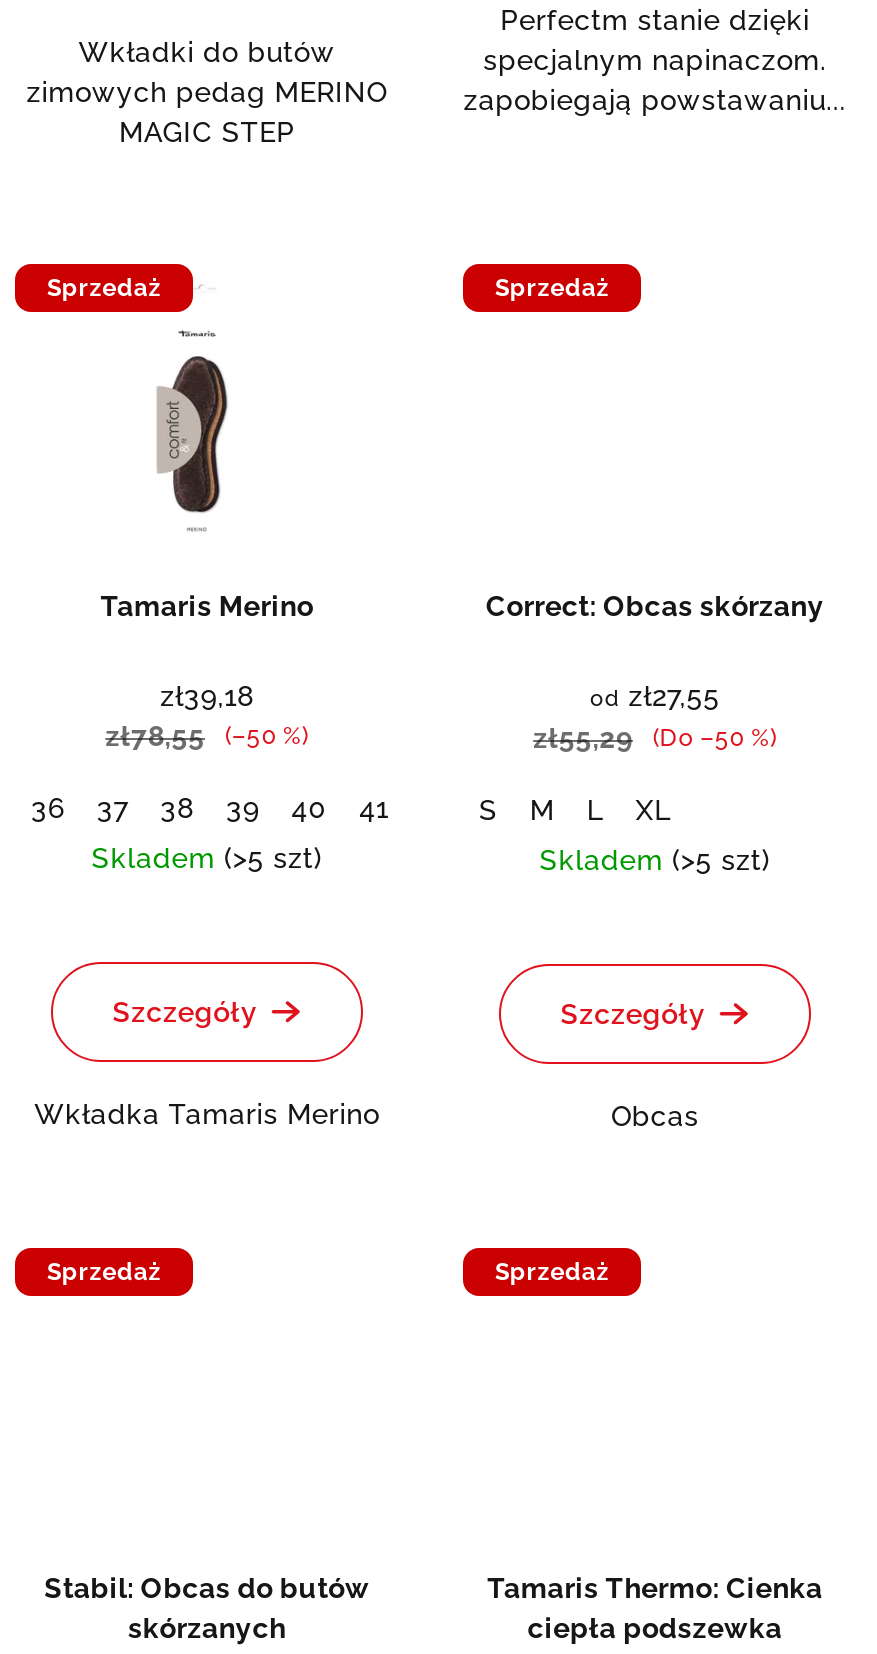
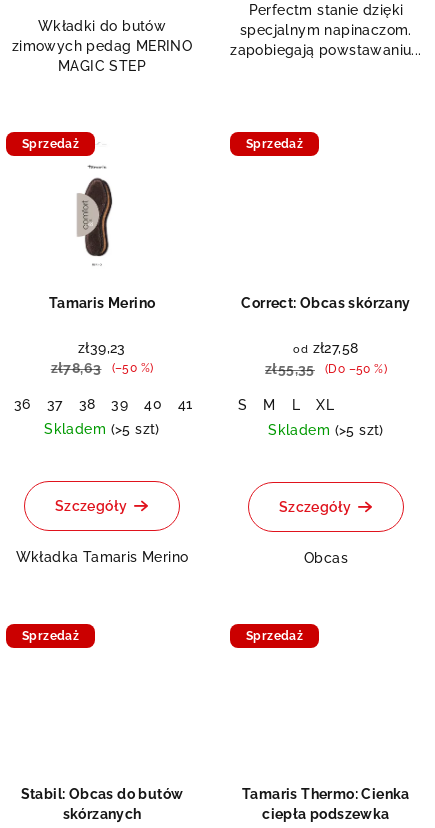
[105,679,254,751] zł39,18 | zł78,55 -> [51,340,126,376] zł39,23 | zł78,63
[533,679,720,753] od zł27,55 | zł55,29 -> [265,340,358,377] od zł27,58 | zł55,35

